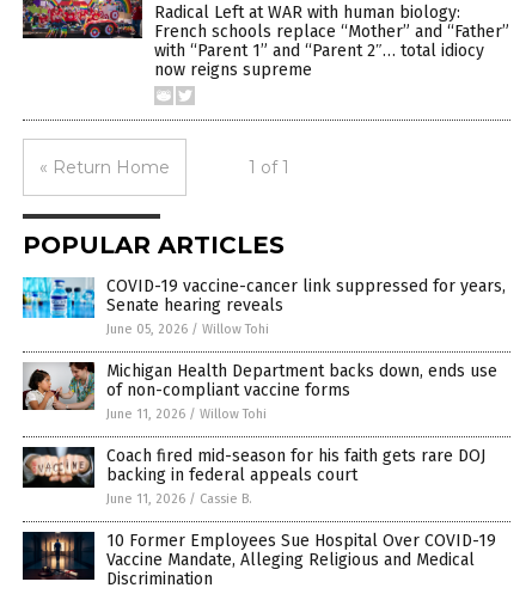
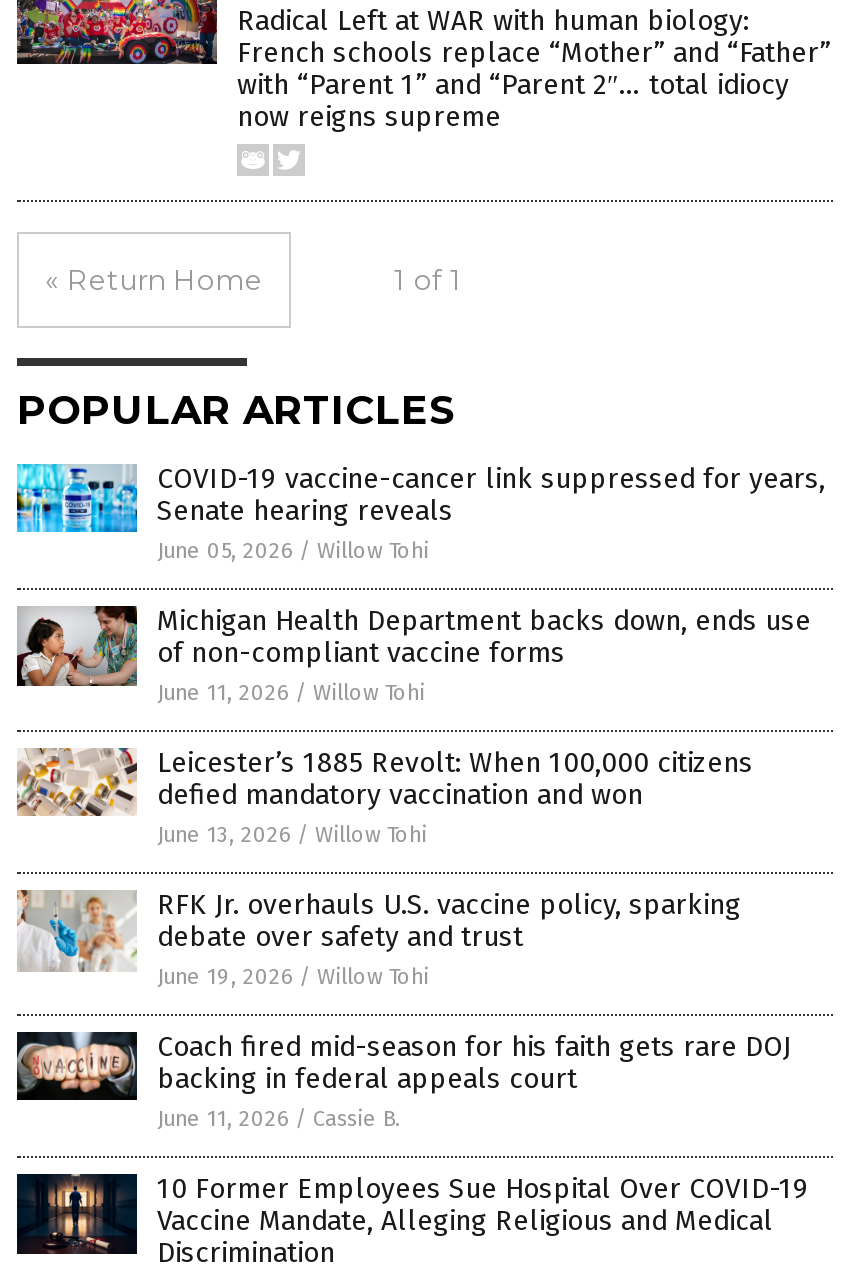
none -> [15,746,753,990] [image] | Leicester’s 1885 Revolt: When 100,000 citizens | defied mandatory vaccination and won | June 13, 2026 / Willow Tohi | RFK Jr. overhauls U.S. vaccine policy, sparking | debate over safety and trust | June 19, 2026 / Willow Tohi
none -> [17,890,129,970] [image]

